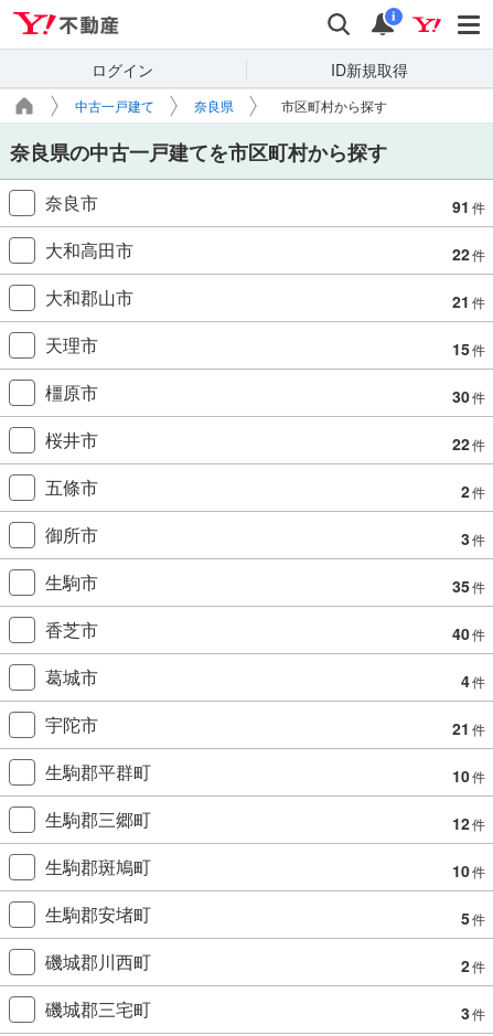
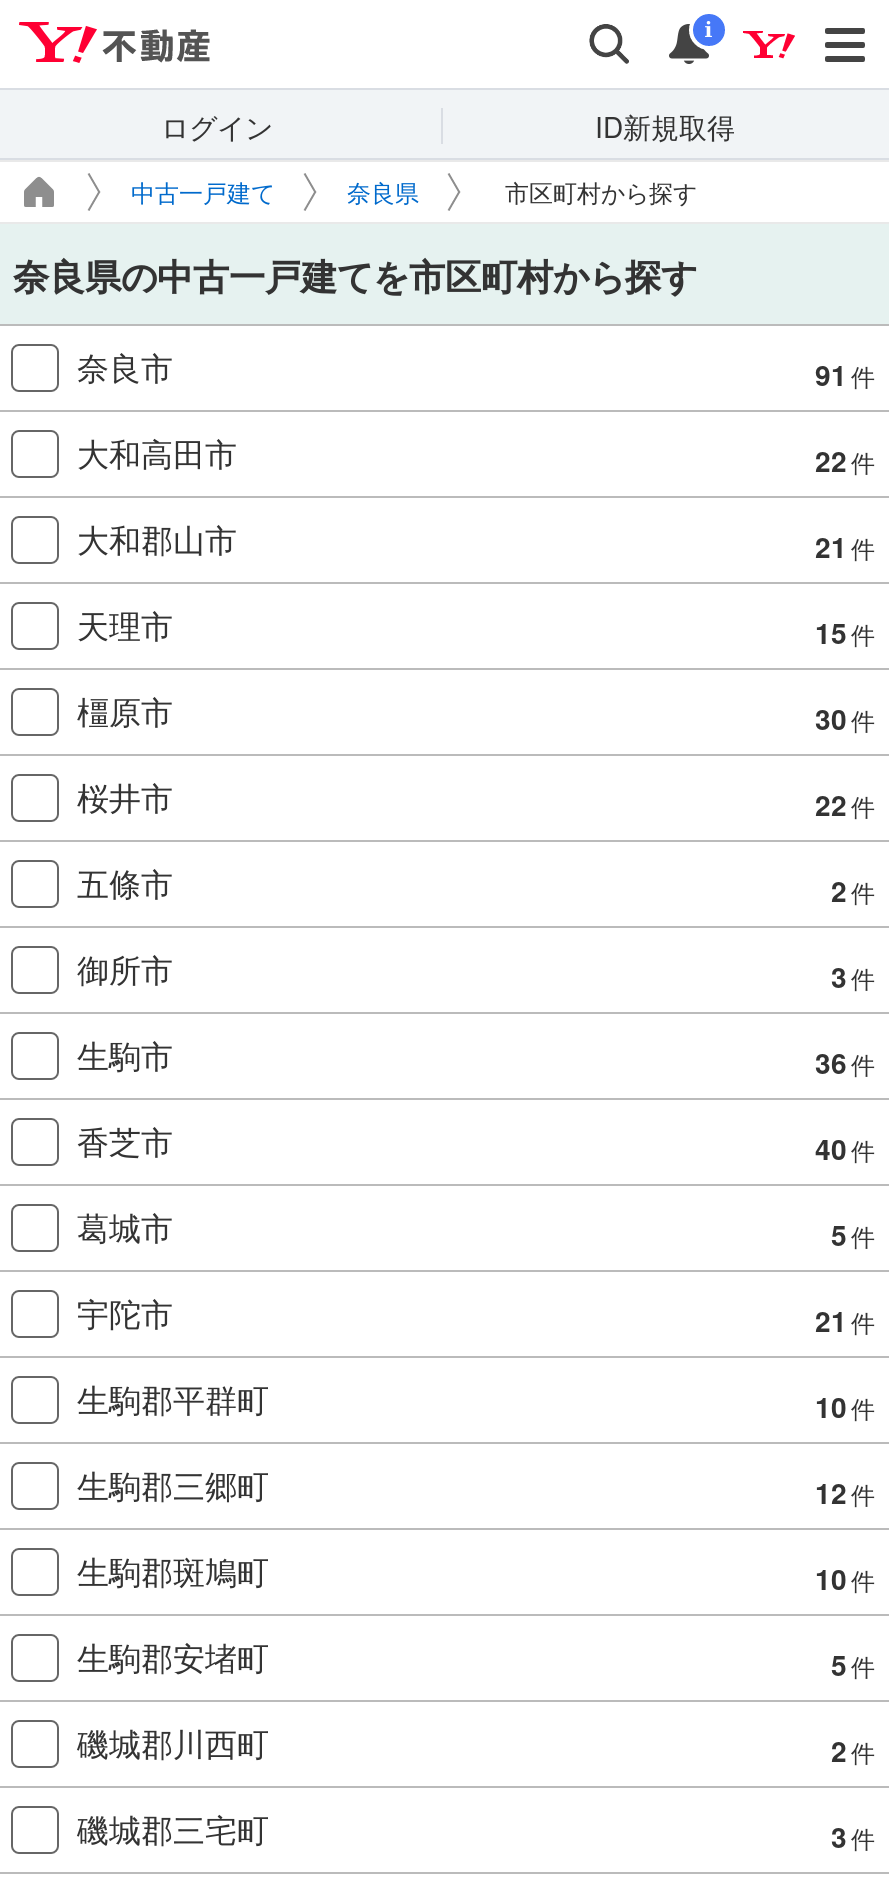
[452,574,485,596] 35 件 -> [815,1041,875,1081] 36 件
[461,669,485,691] 4 件 -> [831,1213,875,1253] 5 件

